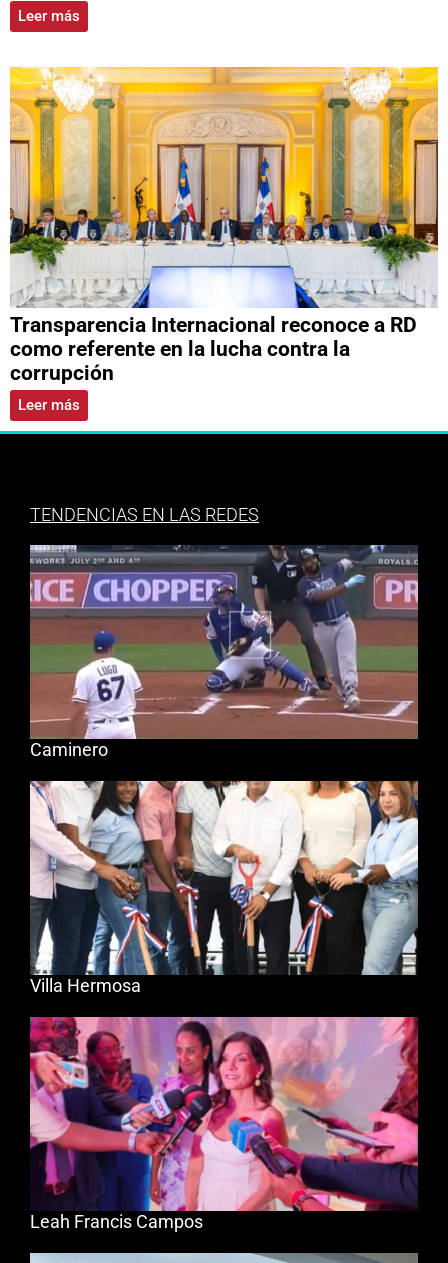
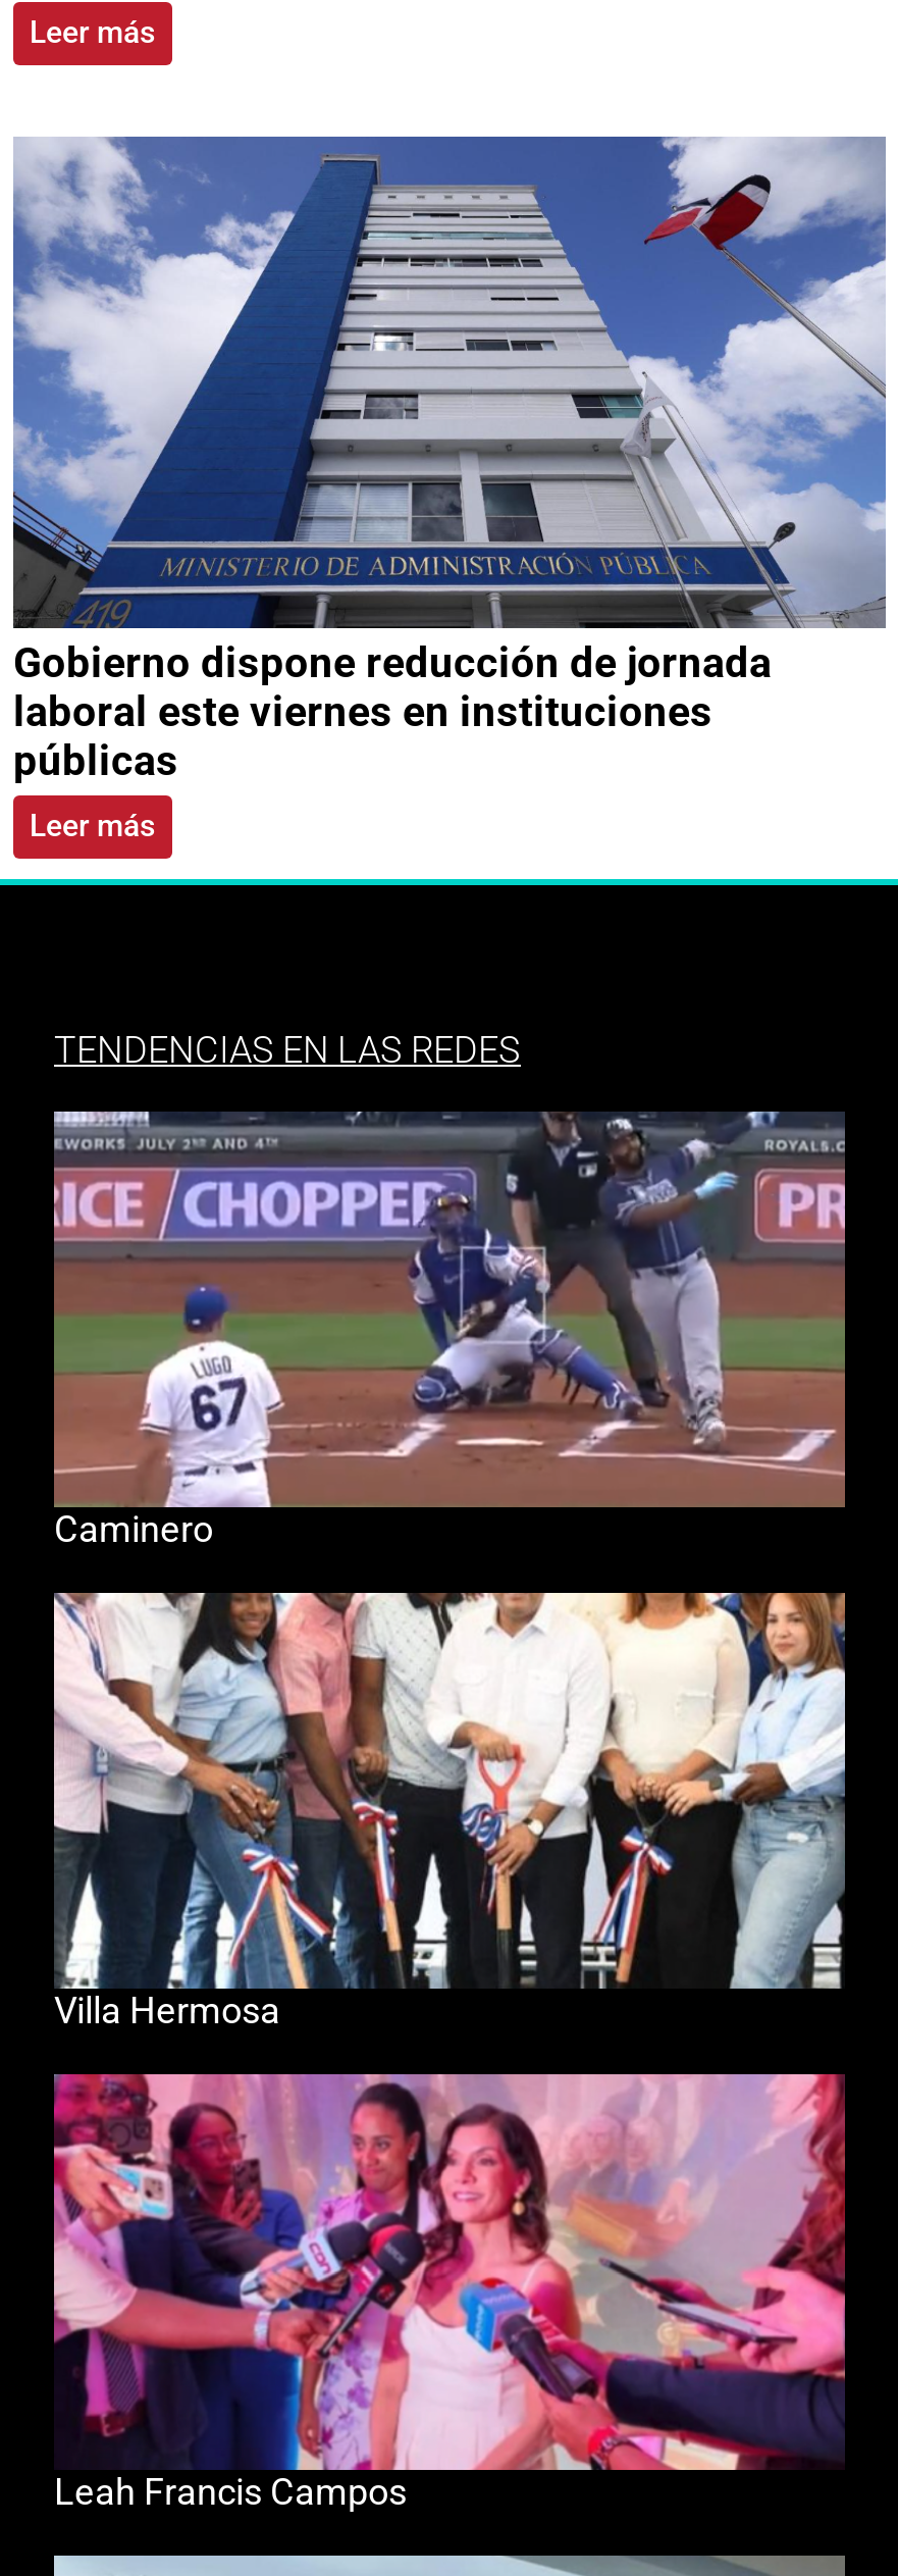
[9,66,439,385] [image] | Transparencia Internacional reconoce a RD | como referente en la lucha contra la | corrupción -> [11,135,888,785] [image] | Gobierno dispone reducción de jornada | laboral este viernes en instituciones | públicas

